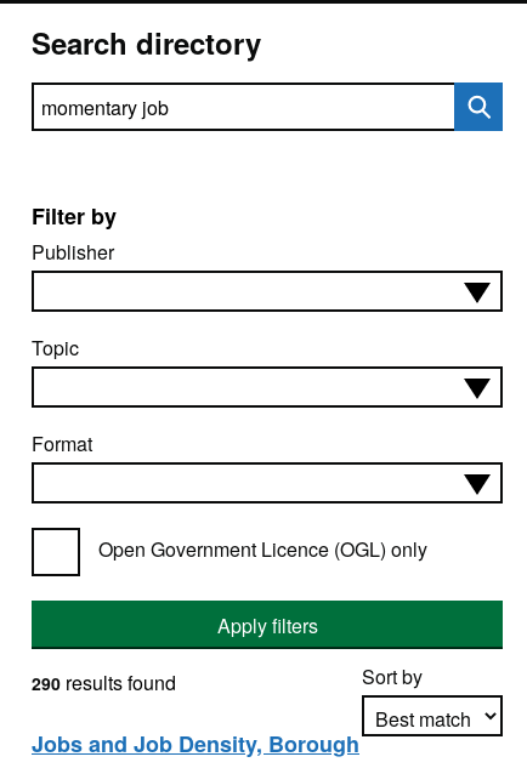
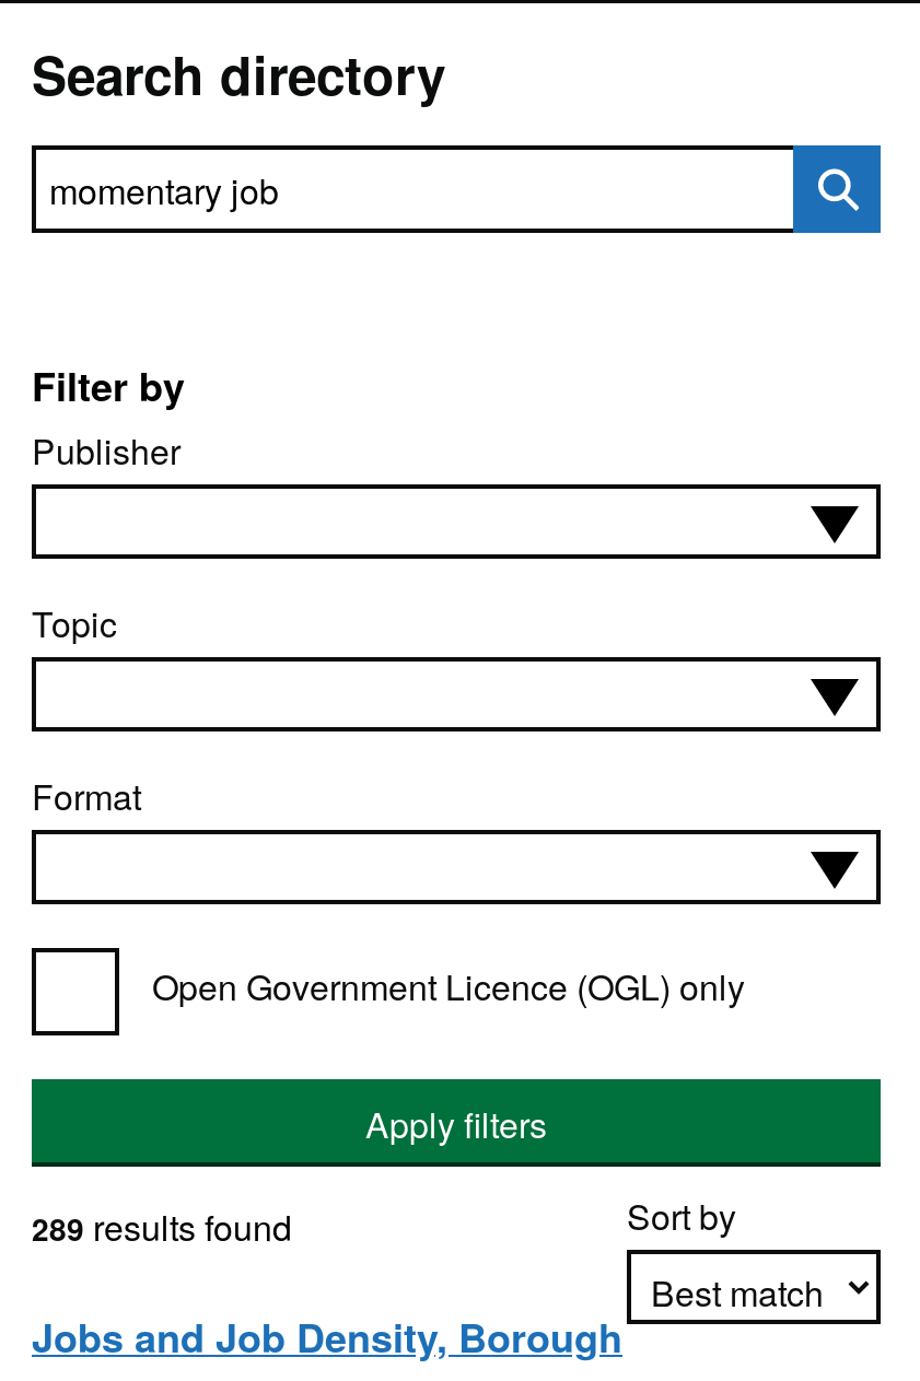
[32,669,176,696] 290 results found -> [32,1202,292,1252] 289 results found

